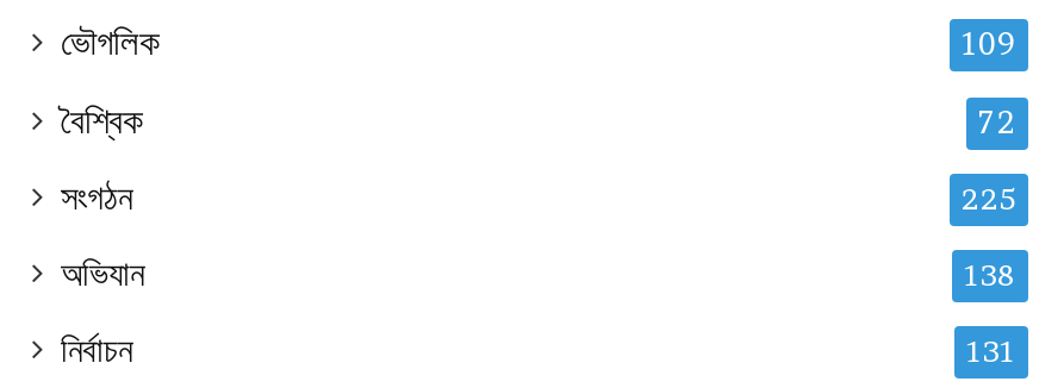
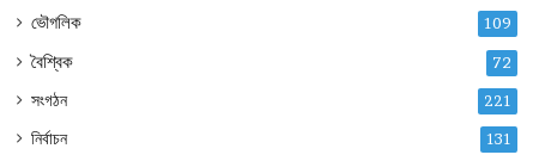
[61,181,1016,295] 225 | অভিযান | 138 -> [484,92,511,110] 221

